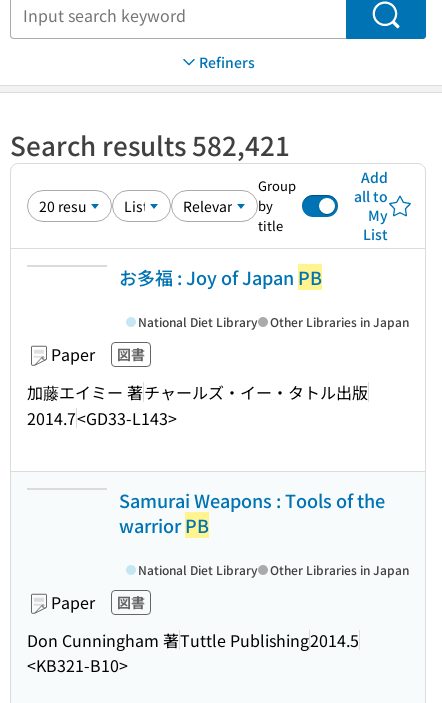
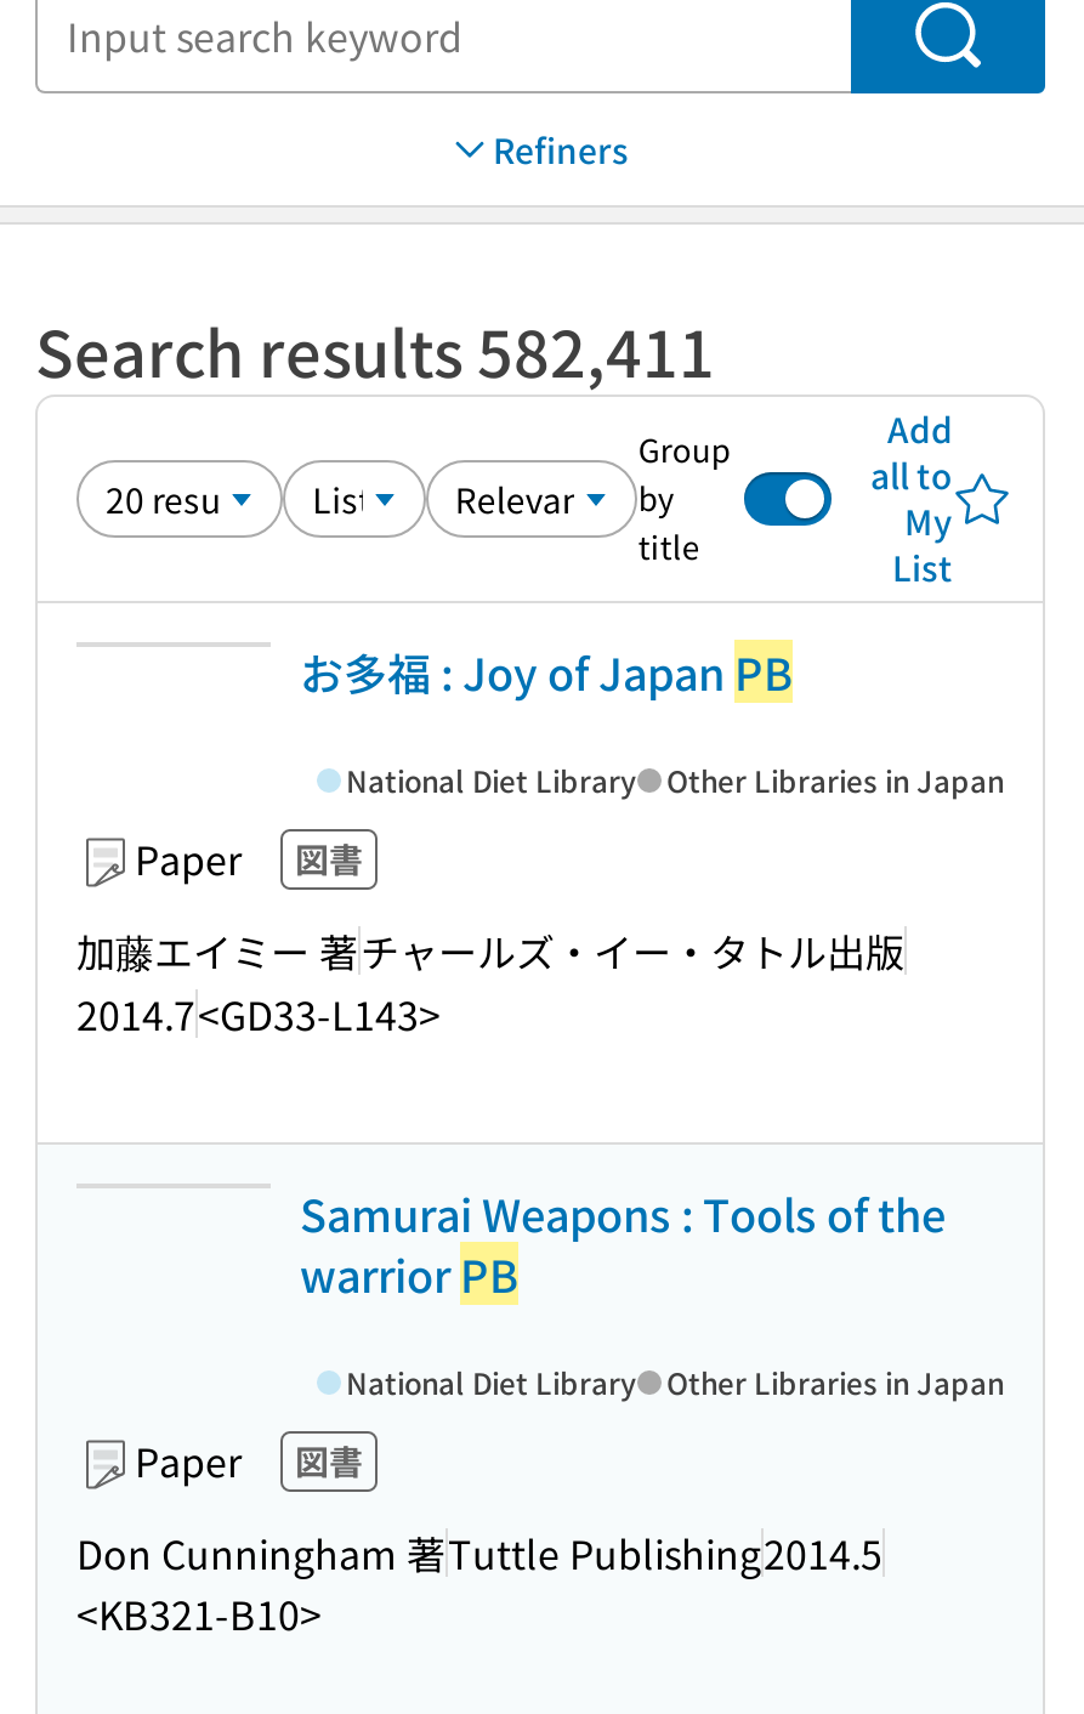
[10,126,290,163] Search results 582,421 -> [35,305,715,395] Search results 582,411

